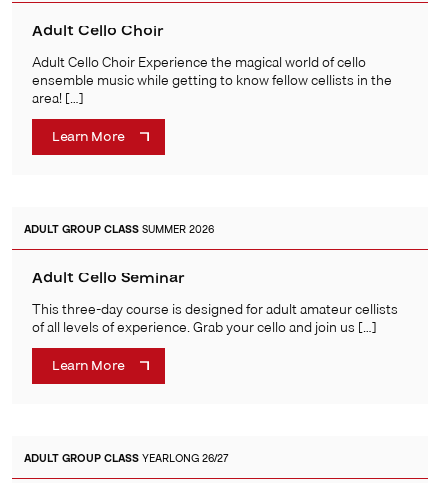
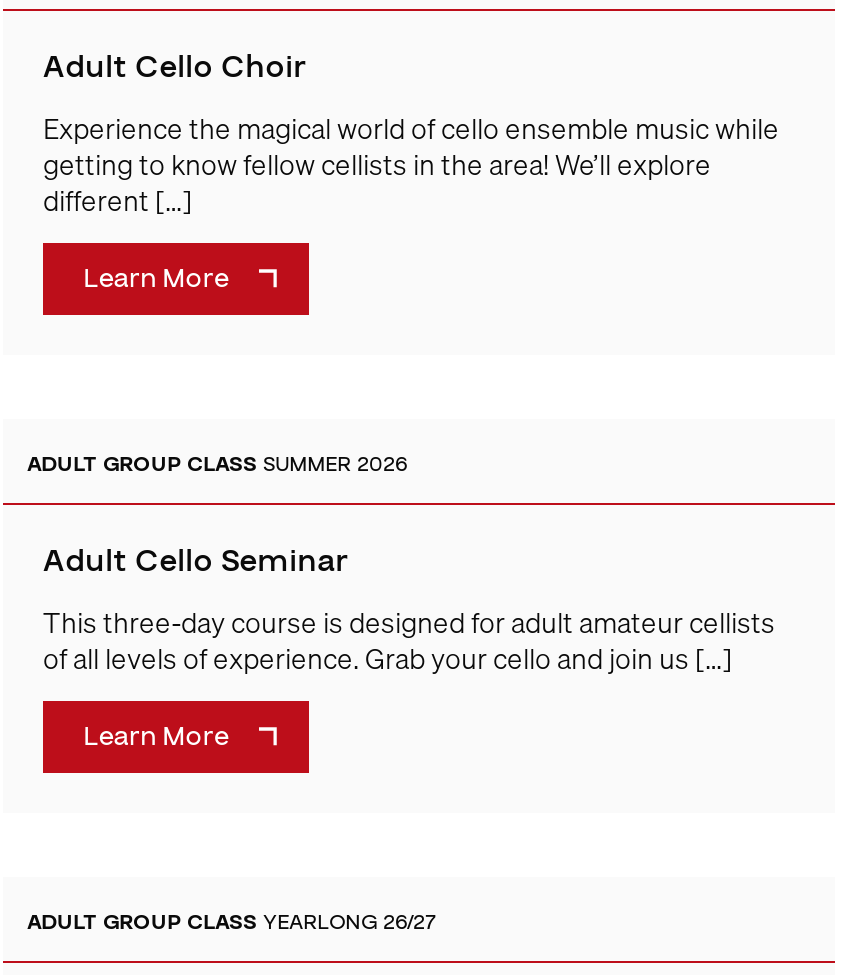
[32,51,392,109] Adult Cello Choir Experience the magical world of cello | ensemble music while getting to know fellow cellists in the | area! […] -> [43,106,779,222] Experience the magical world of cello ensemble music while | getting to know fellow cellists in the area! We’ll explore | different […]

